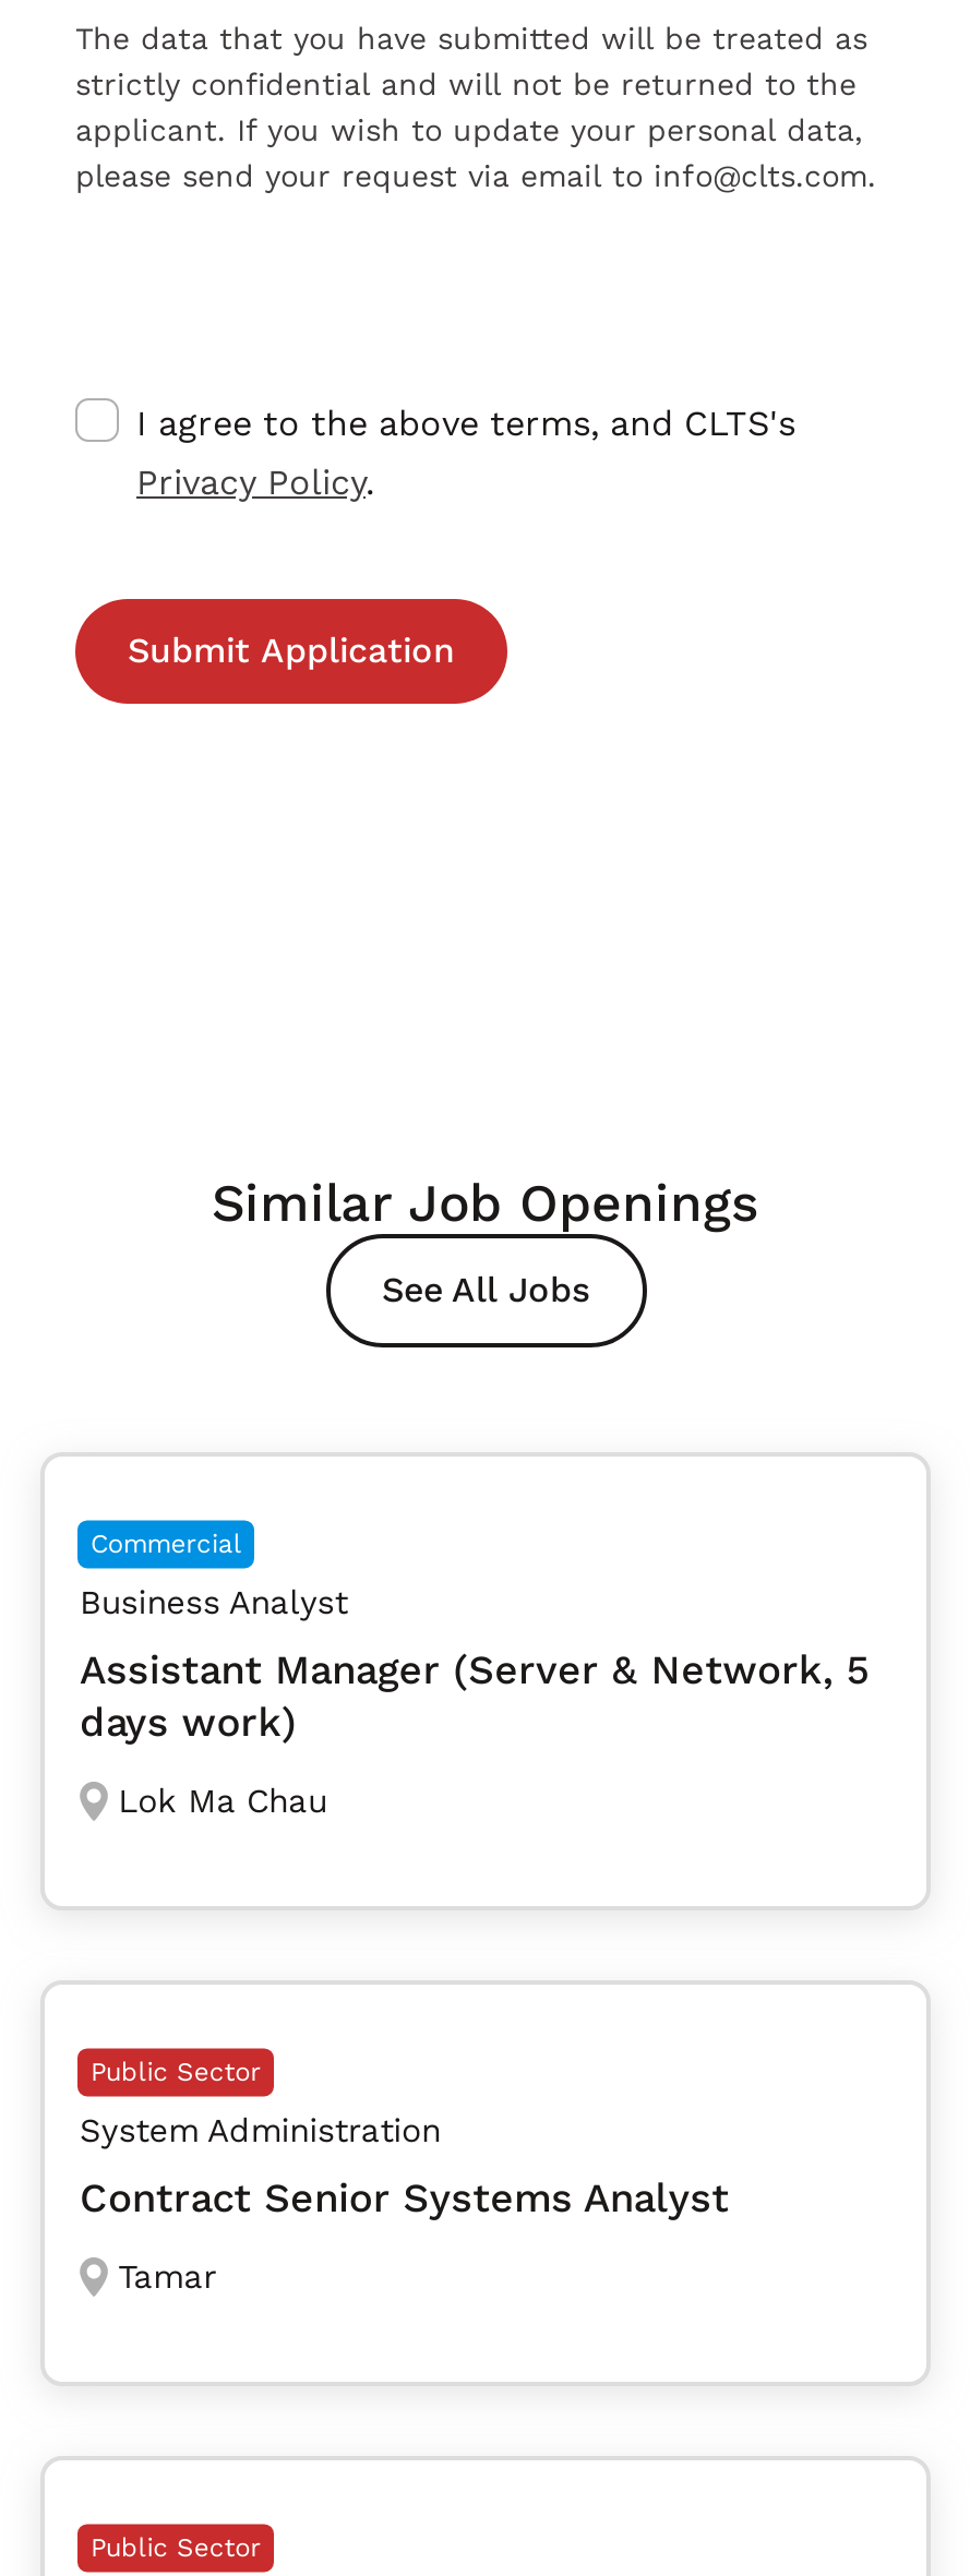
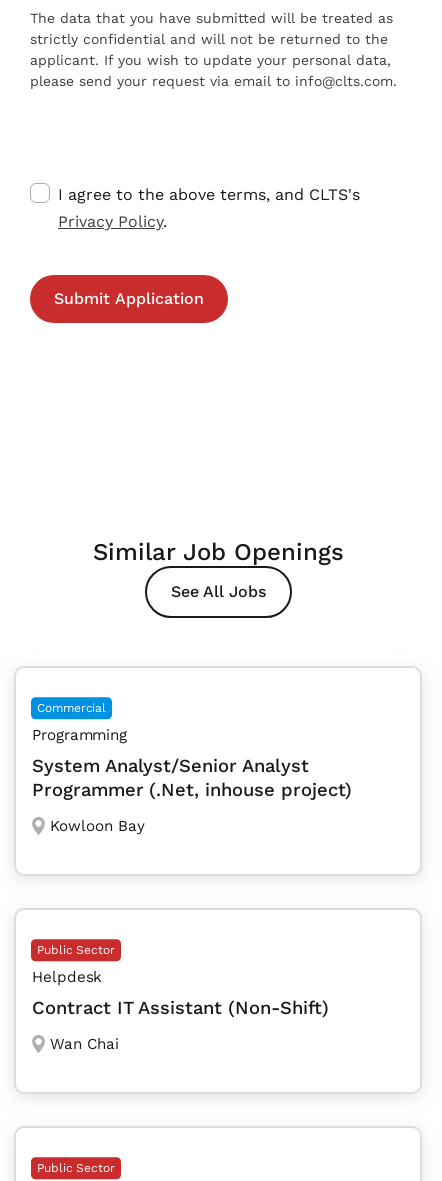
[80,1582,348,1621] Business Analyst -> [32,725,127,743] Programming
[80,1645,870,1744] Assistant Manager (Server & Network, 5 | days work) -> [32,754,352,799] System Analyst/Senior Analyst | Programmer (.Net, inhouse project)
[118,1781,328,1820] Lok Ma Chau -> [50,816,145,834] Kowloon Bay
[80,2110,441,2149] System Administration -> [32,967,102,985] Helpdesk
[80,2174,729,2219] Contract Senior Systems Analyst -> [32,997,328,1018] Contract IT Assistant (Non-Shift)
[118,2257,216,2296] Tamar -> [50,1035,119,1053] Wan Chai

